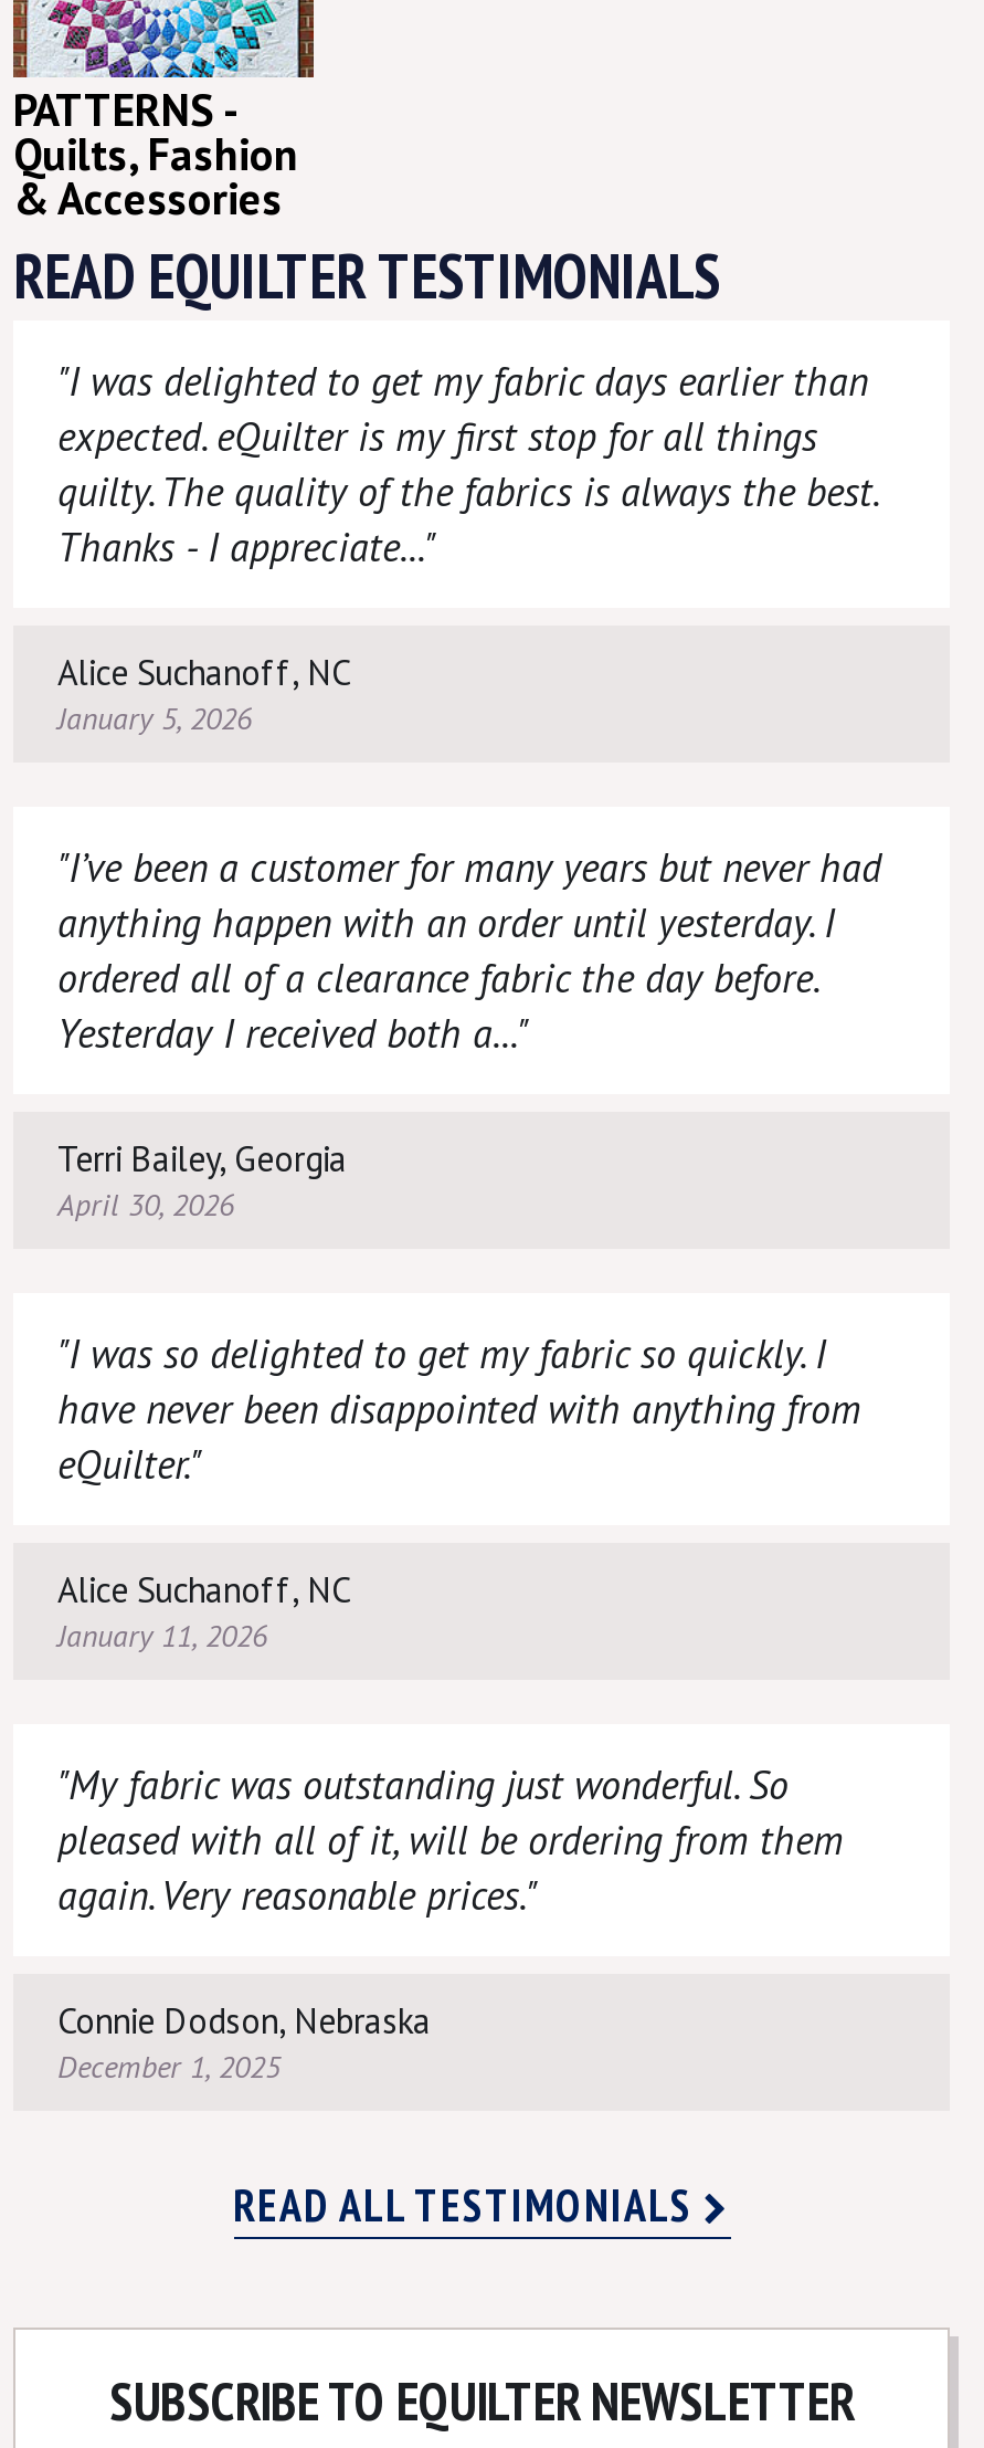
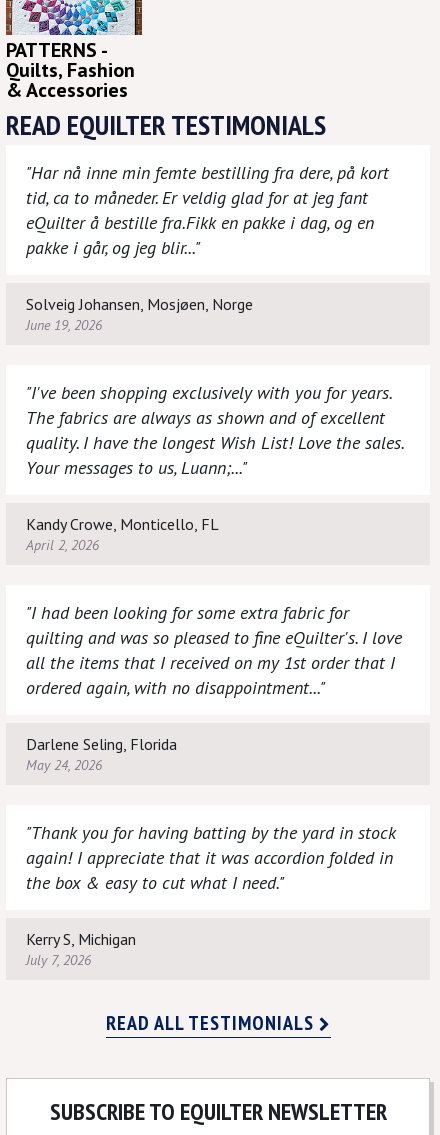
[57,356,881,573] "I was delighted to get my fabric days earlier than | expected. eQuilter is my first stop for all things | quilty. The quality of the fabrics is always the best. | Thanks - I appreciate..." -> [26,161,389,259] "Har nå inne min femte bestilling fra dere, på kort | tid, ca to måneder. Er veldig glad for at jeg fant | eQuilter å bestille fra.Fikk en pakke i dag, og en | pakke i går, og jeg blir..."
[57,650,351,738] Alice Suchanoff, NC | January 5, 2026 -> [26,294,253,334] Solveig Johansen, Mosjøen, Norge | June 19, 2026
[57,842,881,1059] "I’ve been a customer for many years but never had | anything happen with an order until yesterday. I | ordered all of a clearance fabric the day before. | Yesterday I received both a..." -> [26,381,405,479] "I've been shopping exclusively with you for years. | The fabrics are always as shown and of excellent | quality. I have the longest Wish List! Love the sales. | Your messages to us, Luann;..."
[57,1136,347,1225] Terri Bailey, Georgia | April 30, 2026 -> [26,514,219,554] Kandy Crowe, Monticello, FL | April 2, 2026
[57,1329,861,1490] "I was so delighted to get my fabric so quickly. I | have never been disappointed with anything from | eQuilter." -> [26,601,402,699] "I had been looking for some extra fabric for | quilting and was so pleased to fine eQuilter's. I love | all the items that I received on my 1st order that I | ordered again, with no disappointment..."
[57,1567,351,1656] Alice Suchanoff, NC | January 11, 2026 -> [26,734,177,774] Darlene Seling, Florida | May 24, 2026
[57,1760,844,1921] "My fabric was outstanding just wonderful. So | pleased with all of it, will be ordering from them | again. Very reasonable prices." -> [26,821,396,894] "Thank you for having batting by the yard in stock | again! I appreciate that it was accordion folded in | the box & easy to cut what I need."
[57,1998,431,2087] Connie Dodson, Nebraska | December 1, 2025 -> [26,929,136,969] Kerry S, Michigan | July 7, 2026

